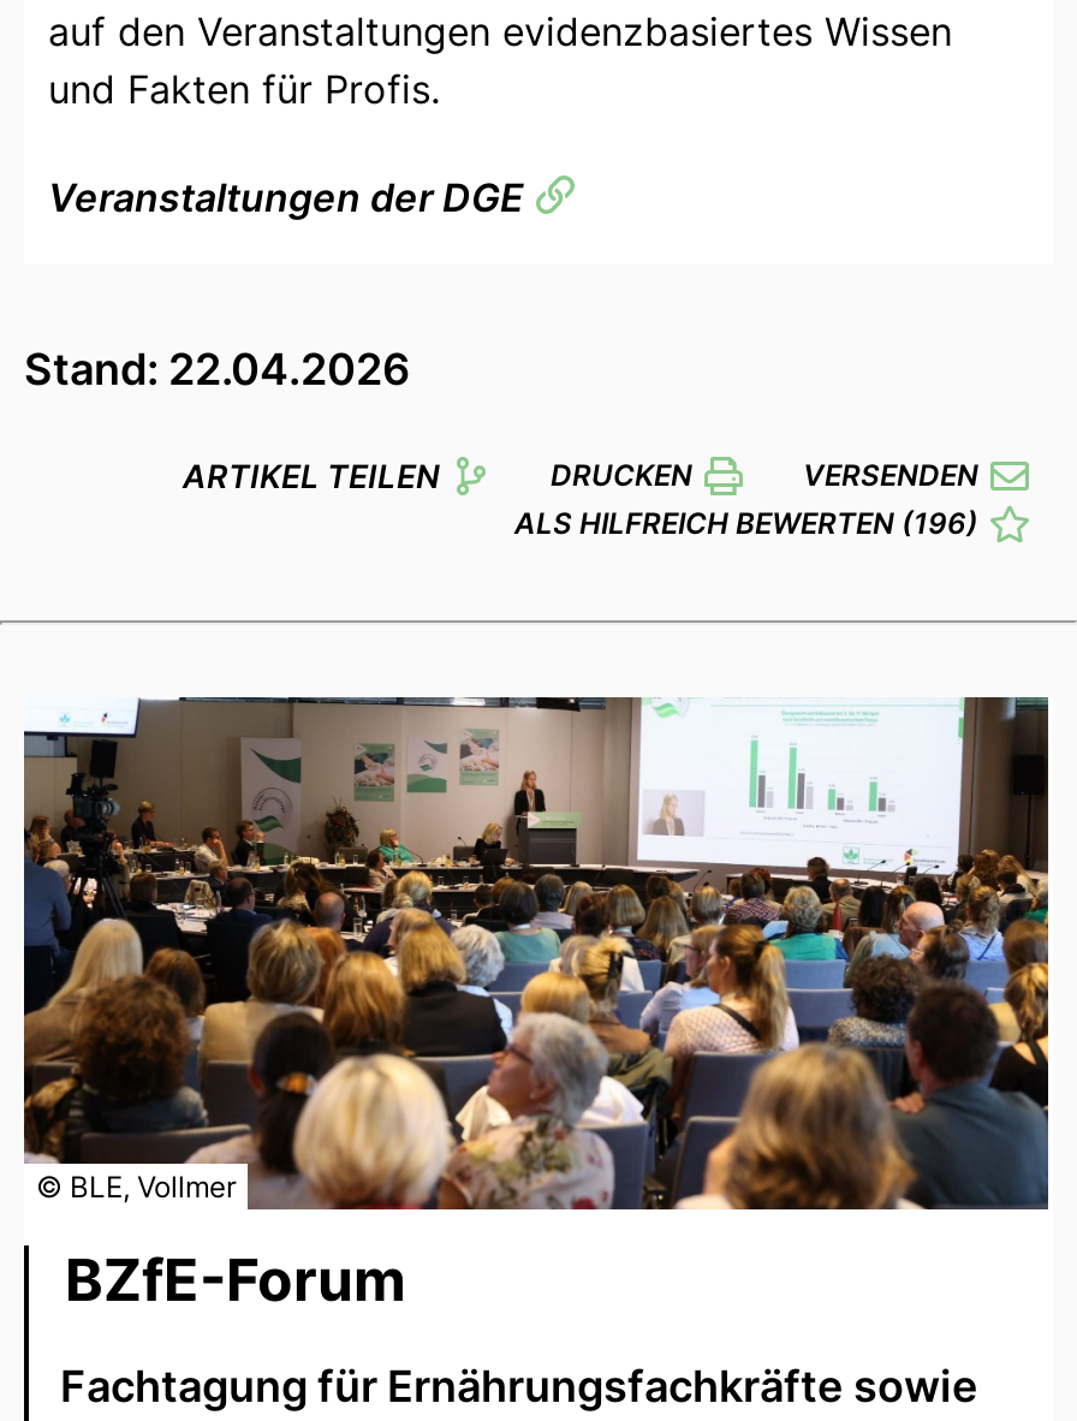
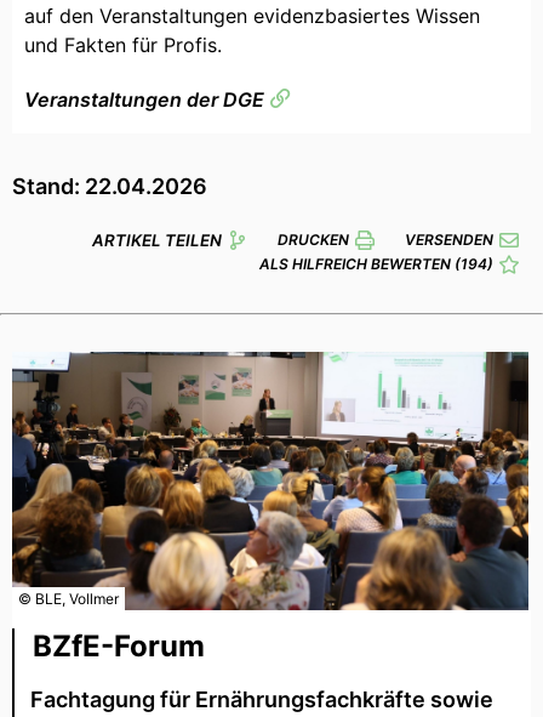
[514,505,978,541] ALS HILFREICH BEWERTEN (196) -> [259,255,493,273] ALS HILFREICH BEWERTEN (194)

